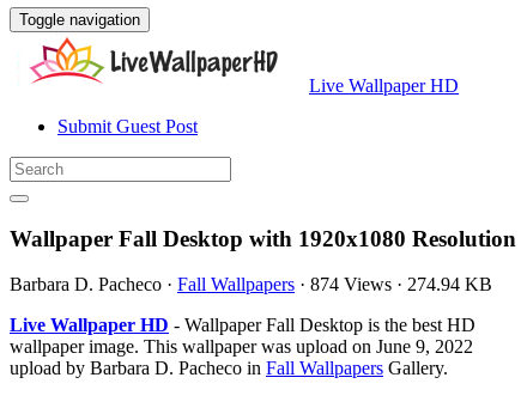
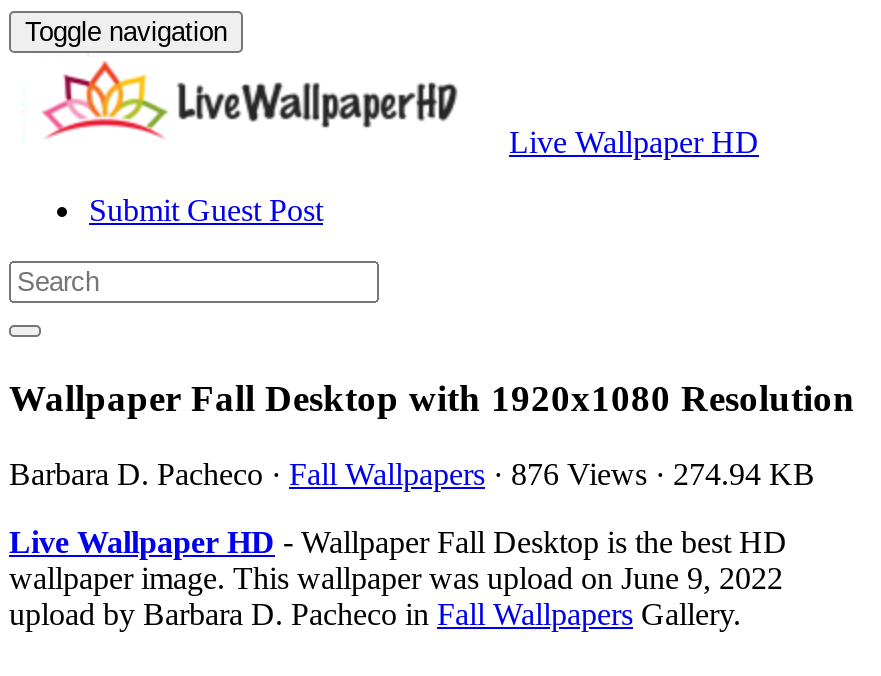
[10,274,492,295] Barbara D. Pacheco · Fall Wallpapers · 874 Views · 274.94 KB -> [9,458,815,492] Barbara D. Pacheco · Fall Wallpapers · 876 Views · 274.94 KB

